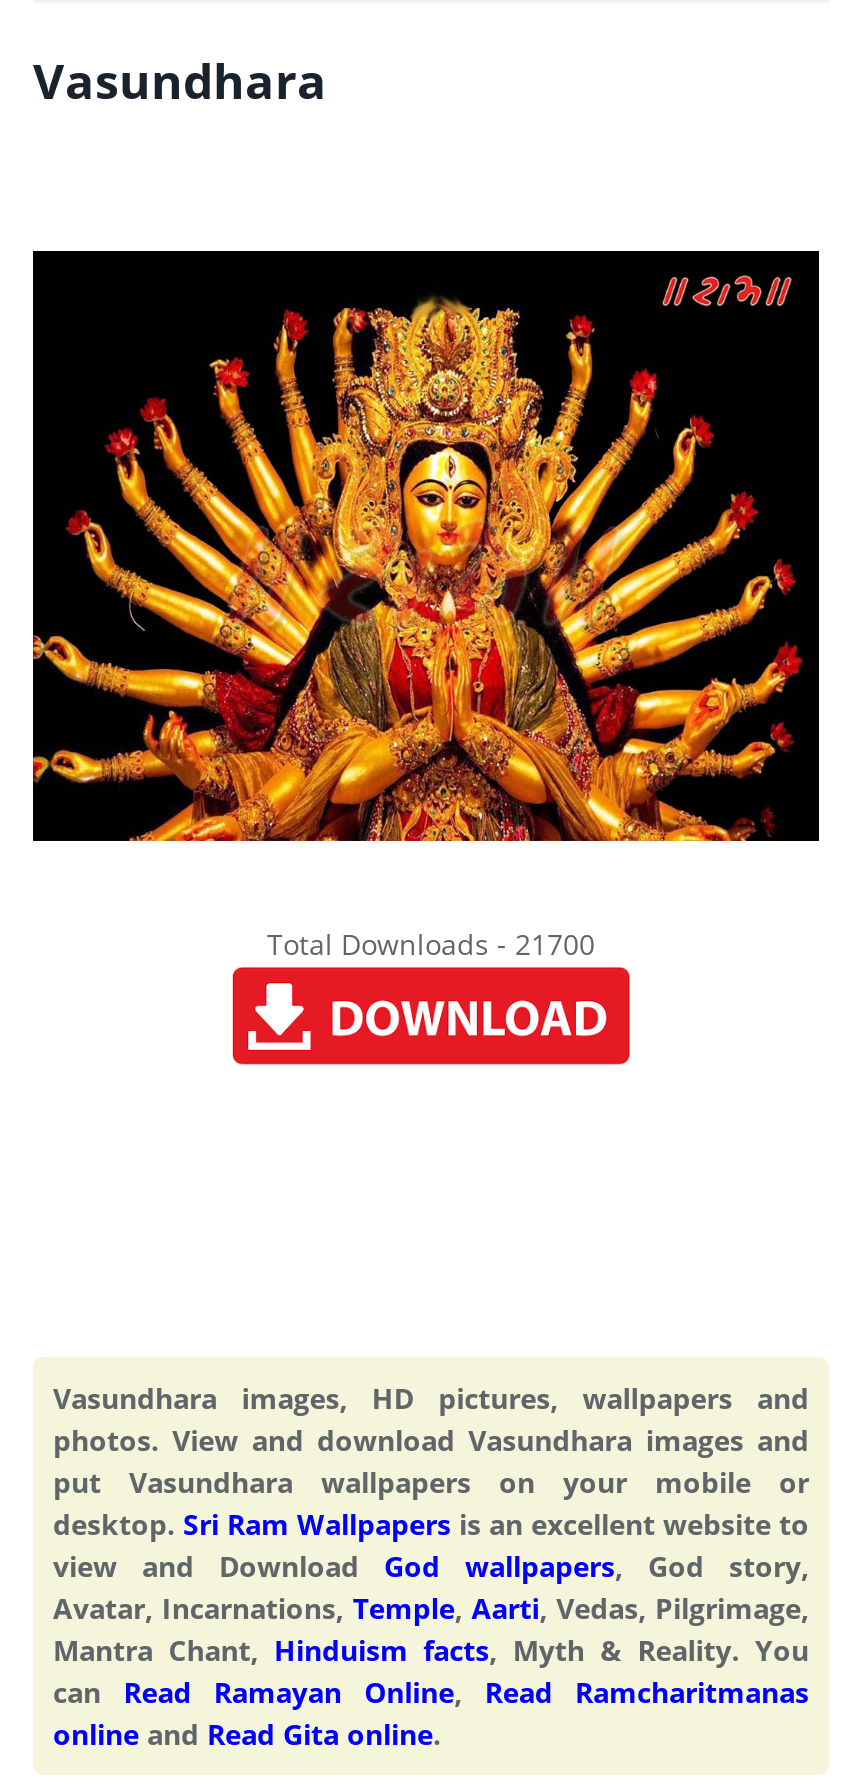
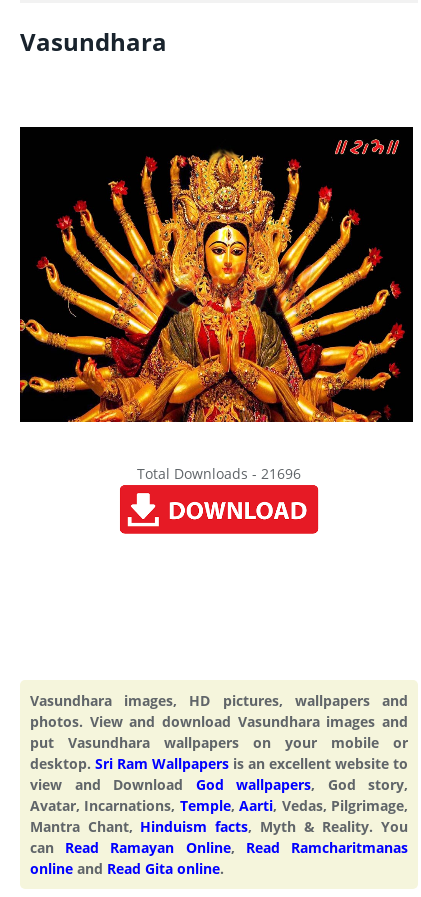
[267,925,595,963] Total Downloads - 21700 -> [137,464,301,483] Total Downloads - 21696

